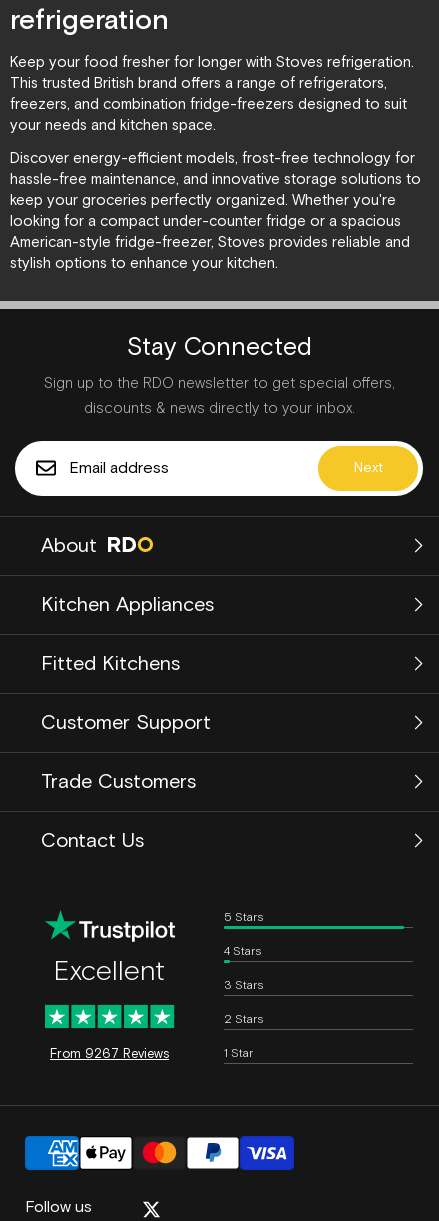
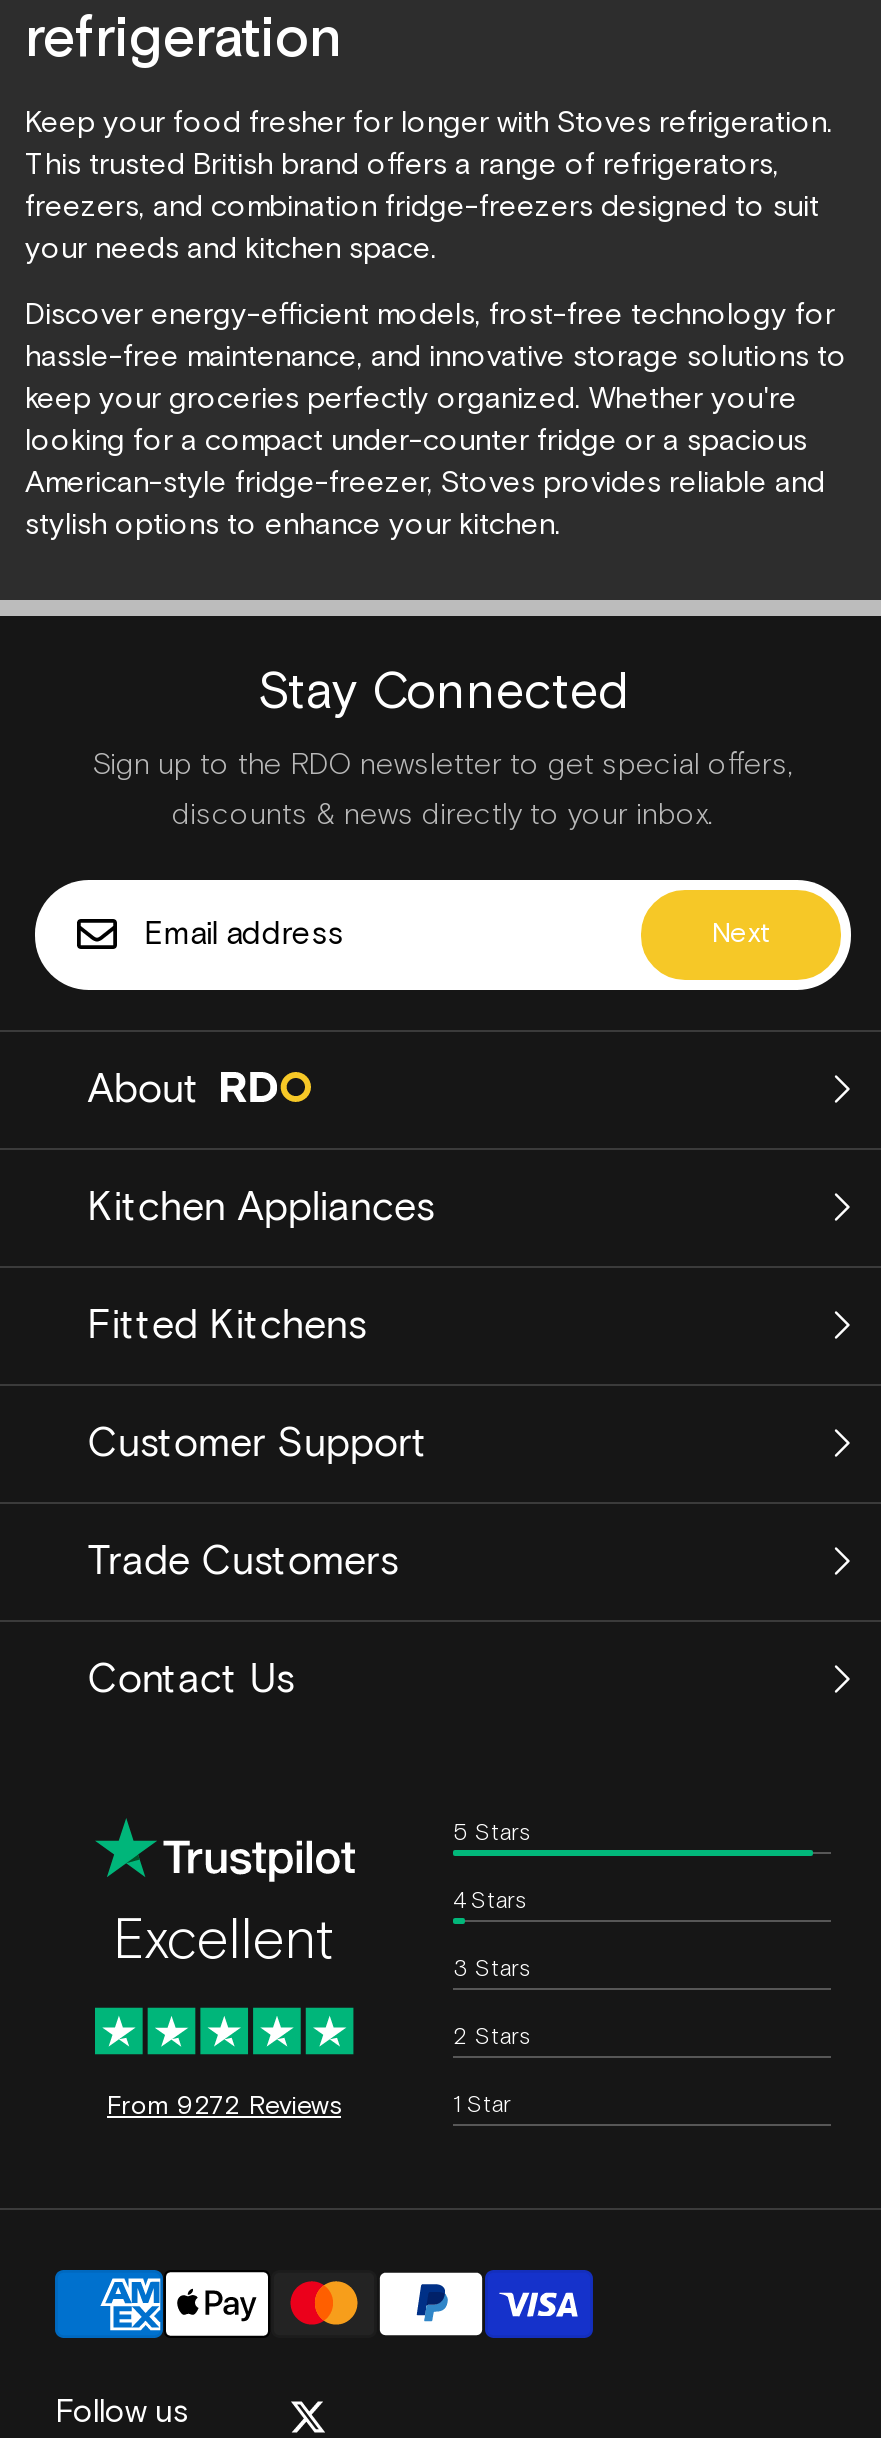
[50,1048,169,1061] From 9267 Reviews -> [107,2094,341,2120] From 9272 Reviews

